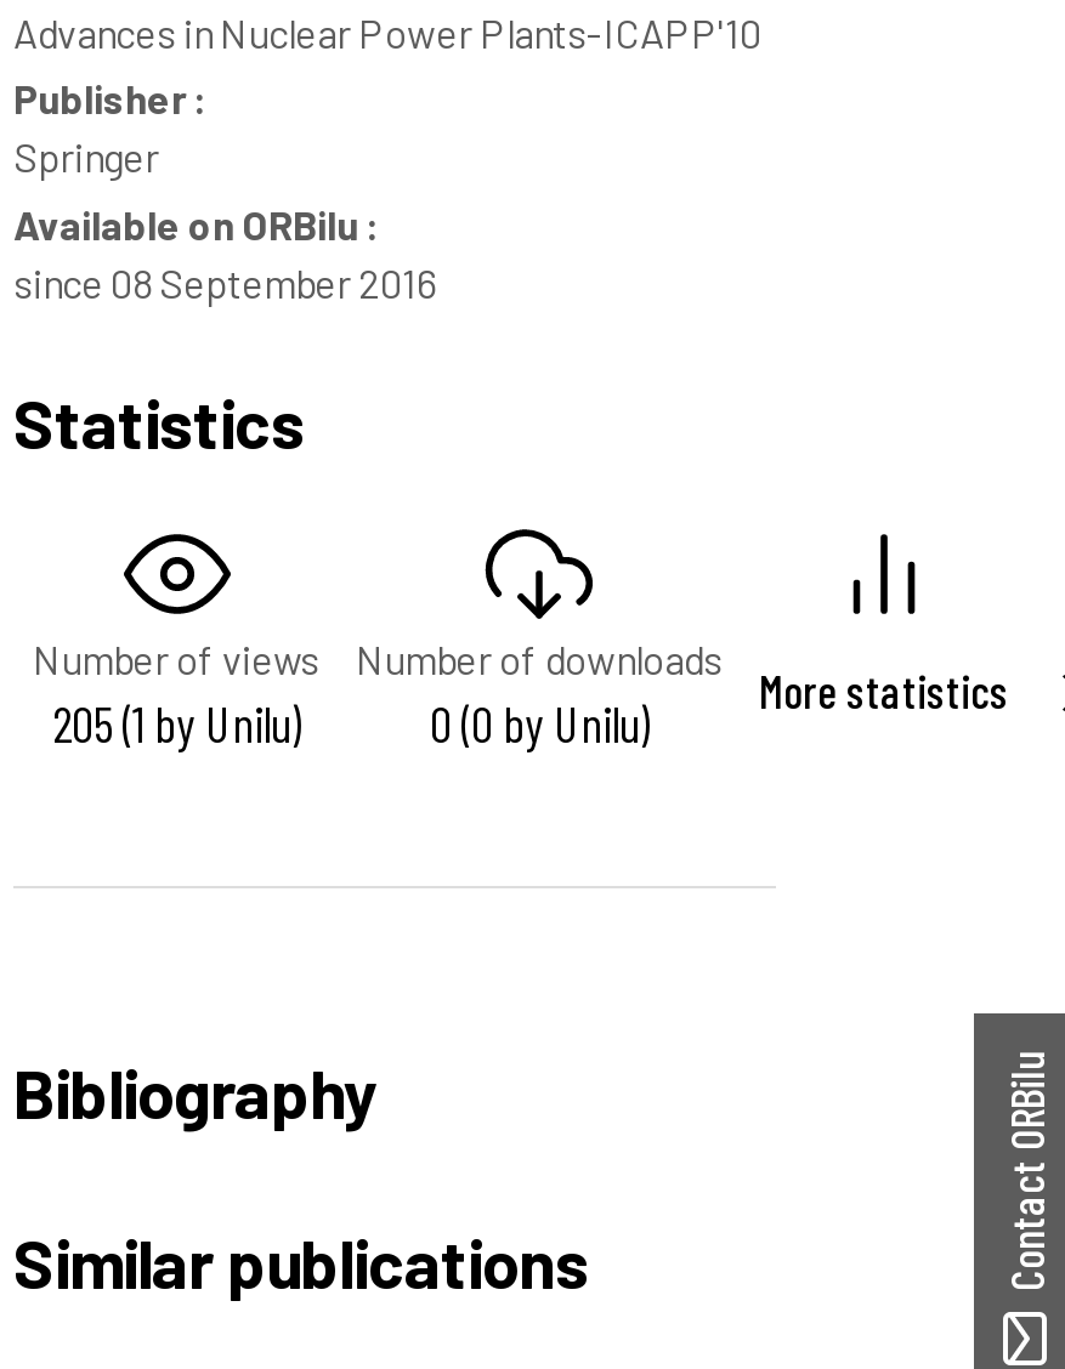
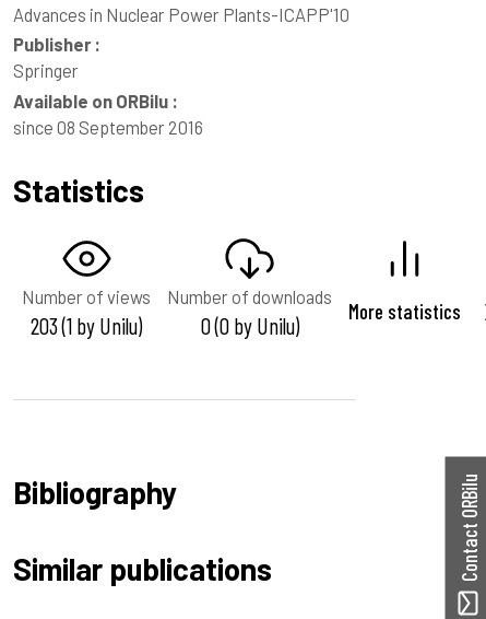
[52,691,300,751] 205 (1 by Unilu) -> [31,311,142,338] 203 (1 by Unilu)

